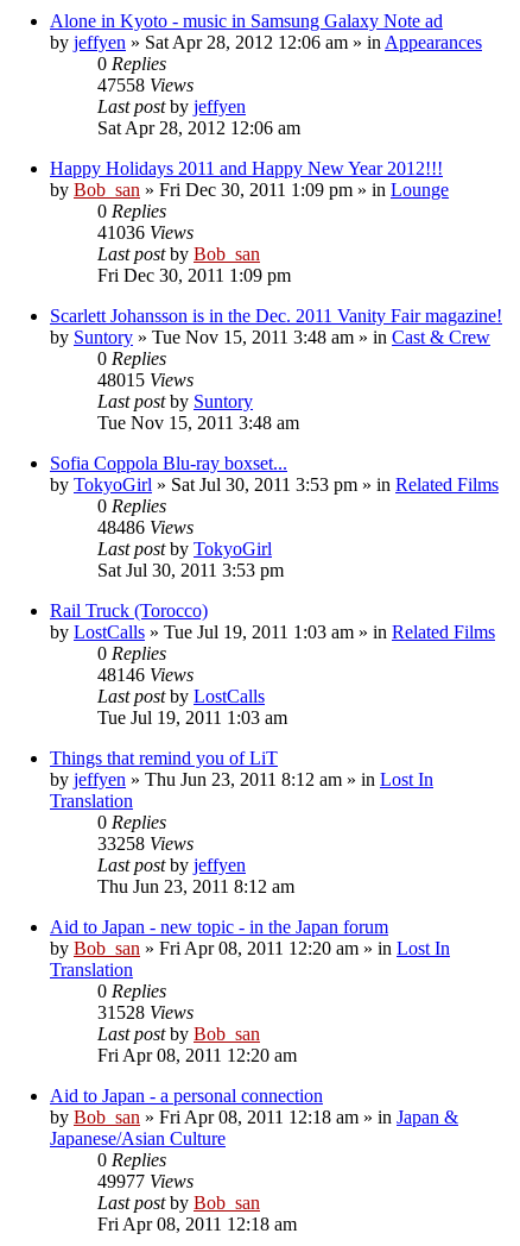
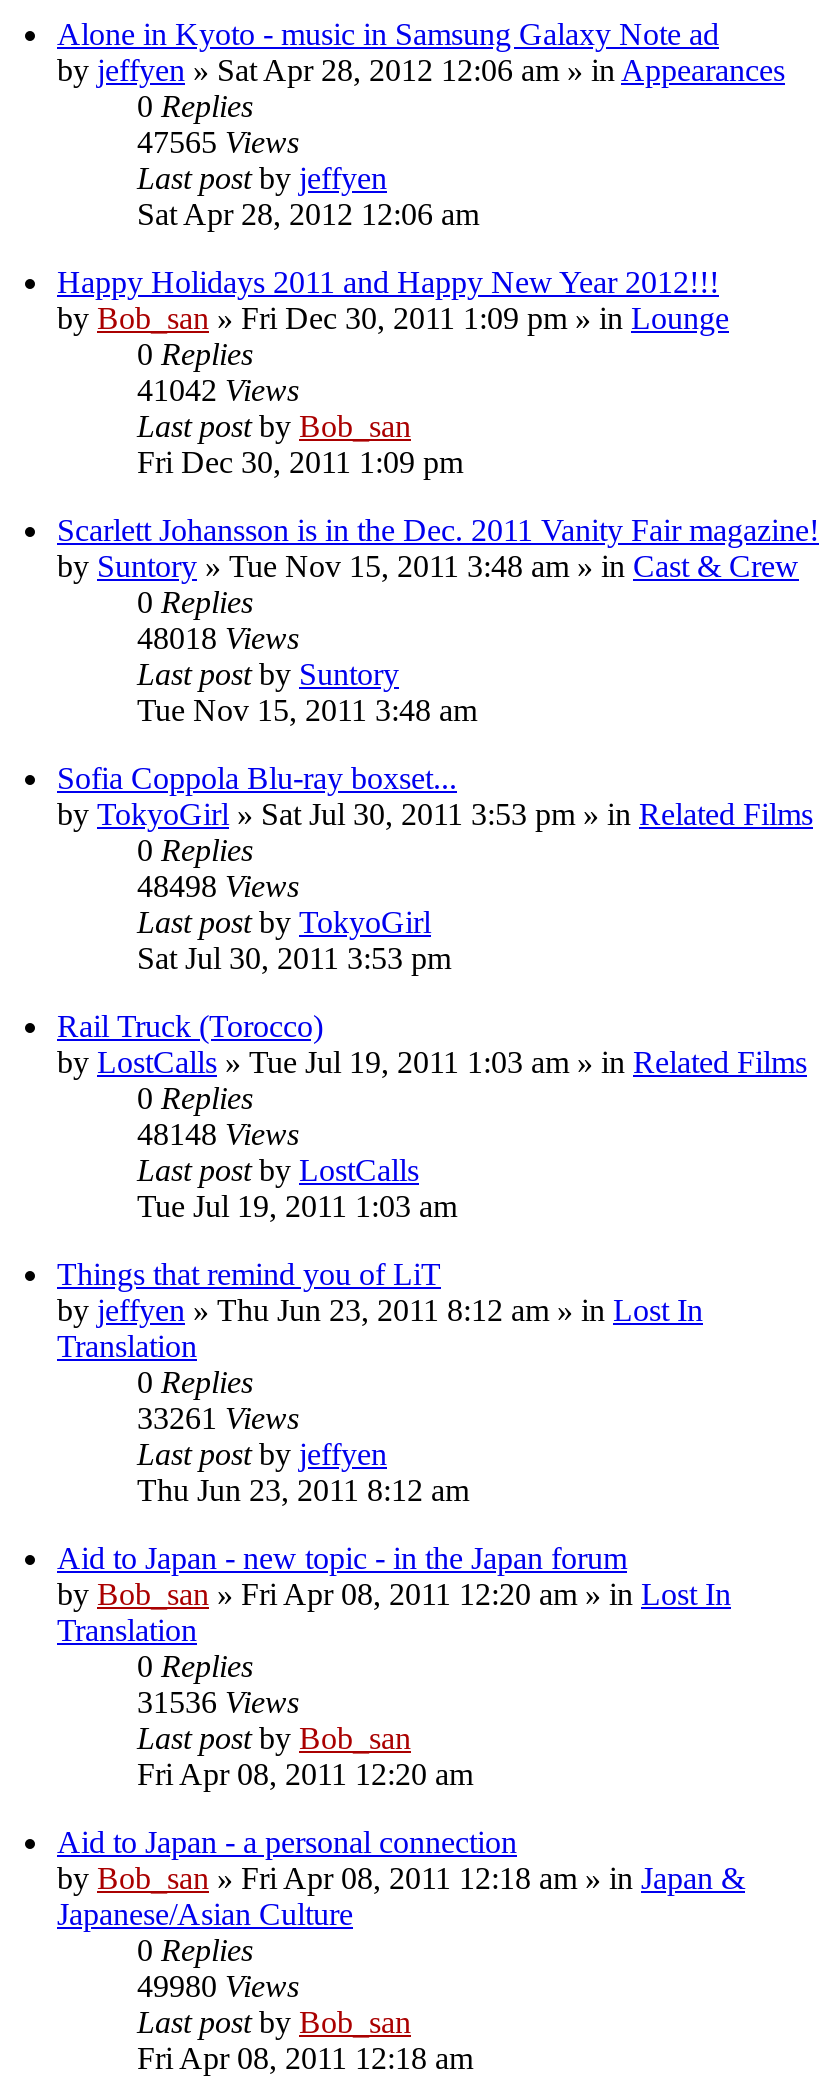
[97,75,194,95] 47558 Views -> [137,125,299,159] 47565 Views
[97,222,194,242] 41036 Views -> [137,373,299,407] 41042 Views
[97,370,194,390] 48015 Views -> [137,621,299,655] 48018 Views
[97,517,194,537] 48486 Views -> [137,869,299,903] 48498 Views
[97,664,194,685] 48146 Views -> [137,1117,299,1151] 48148 Views
[97,833,194,854] 33258 Views -> [137,1401,299,1435] 33261 Views
[97,1002,194,1022] 31528 Views -> [137,1685,299,1719] 31536 Views
[97,1171,194,1191] 49977 Views -> [137,1969,299,2003] 49980 Views

